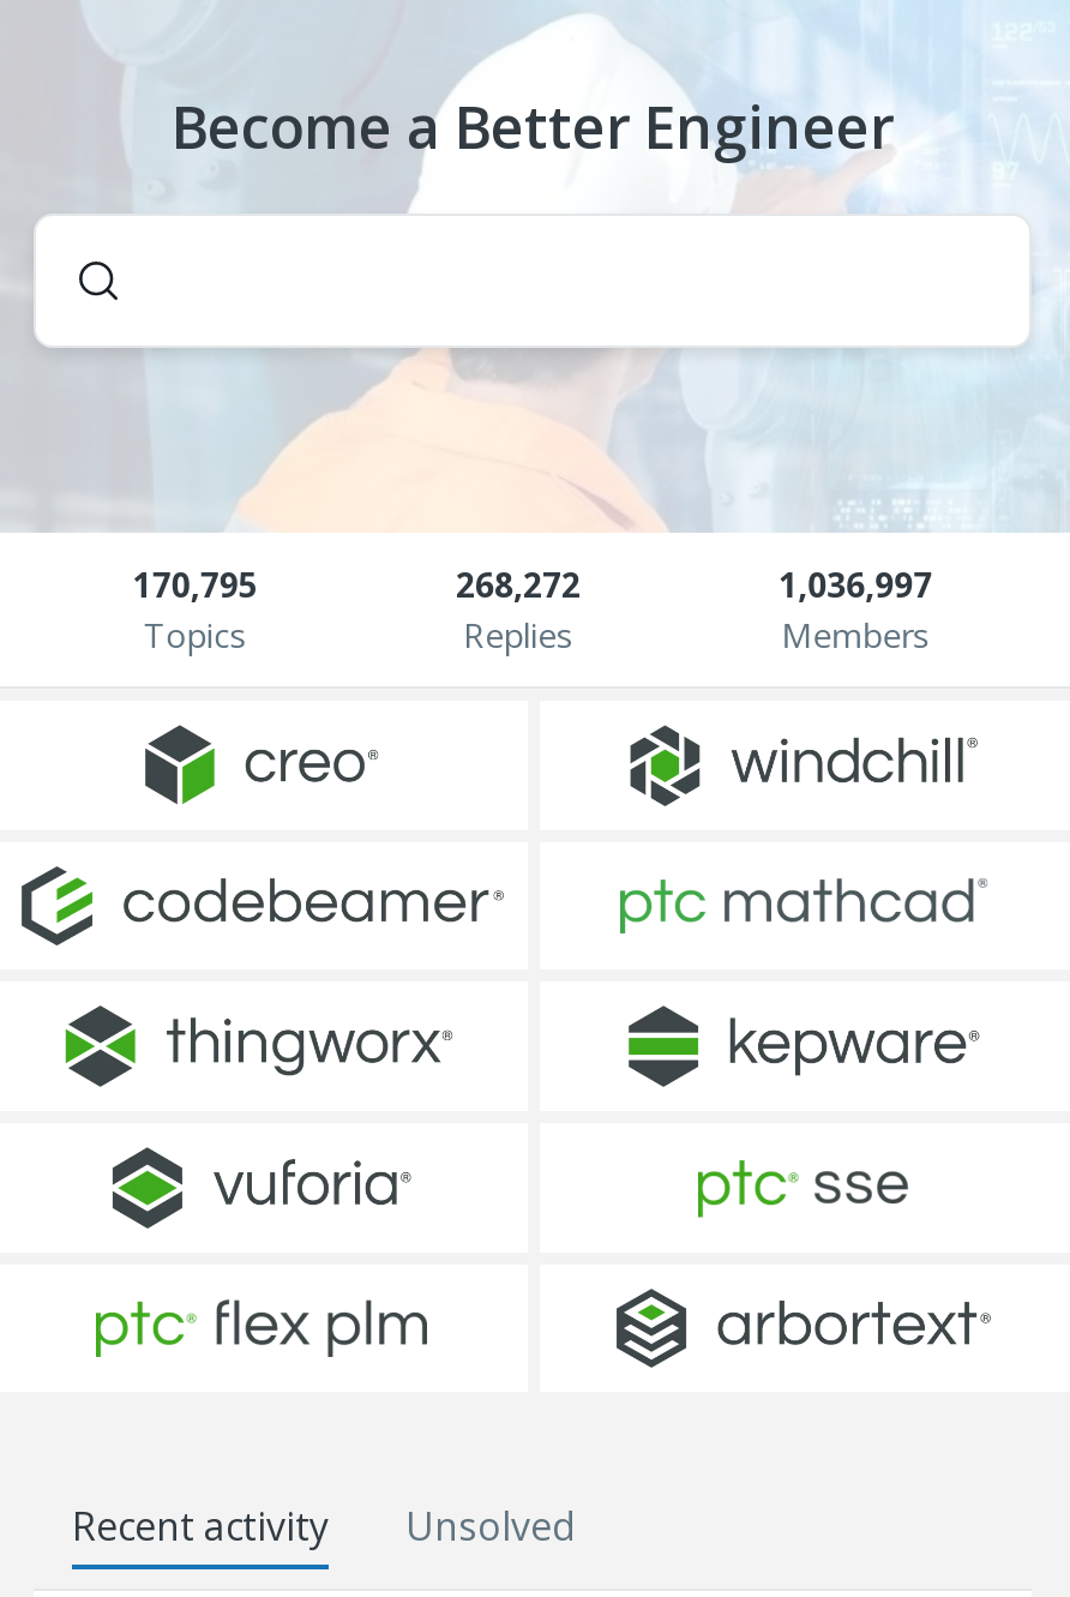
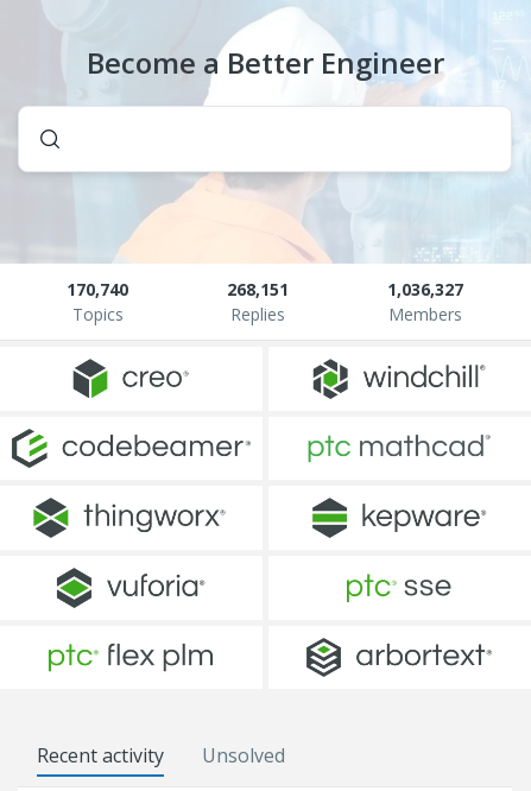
[133,562,257,607] 170,795 -> [67,278,129,300] 170,740
[456,562,581,607] 268,272 -> [227,278,289,300] 268,151
[779,562,932,607] 1,036,997 -> [387,278,463,300] 1,036,327

